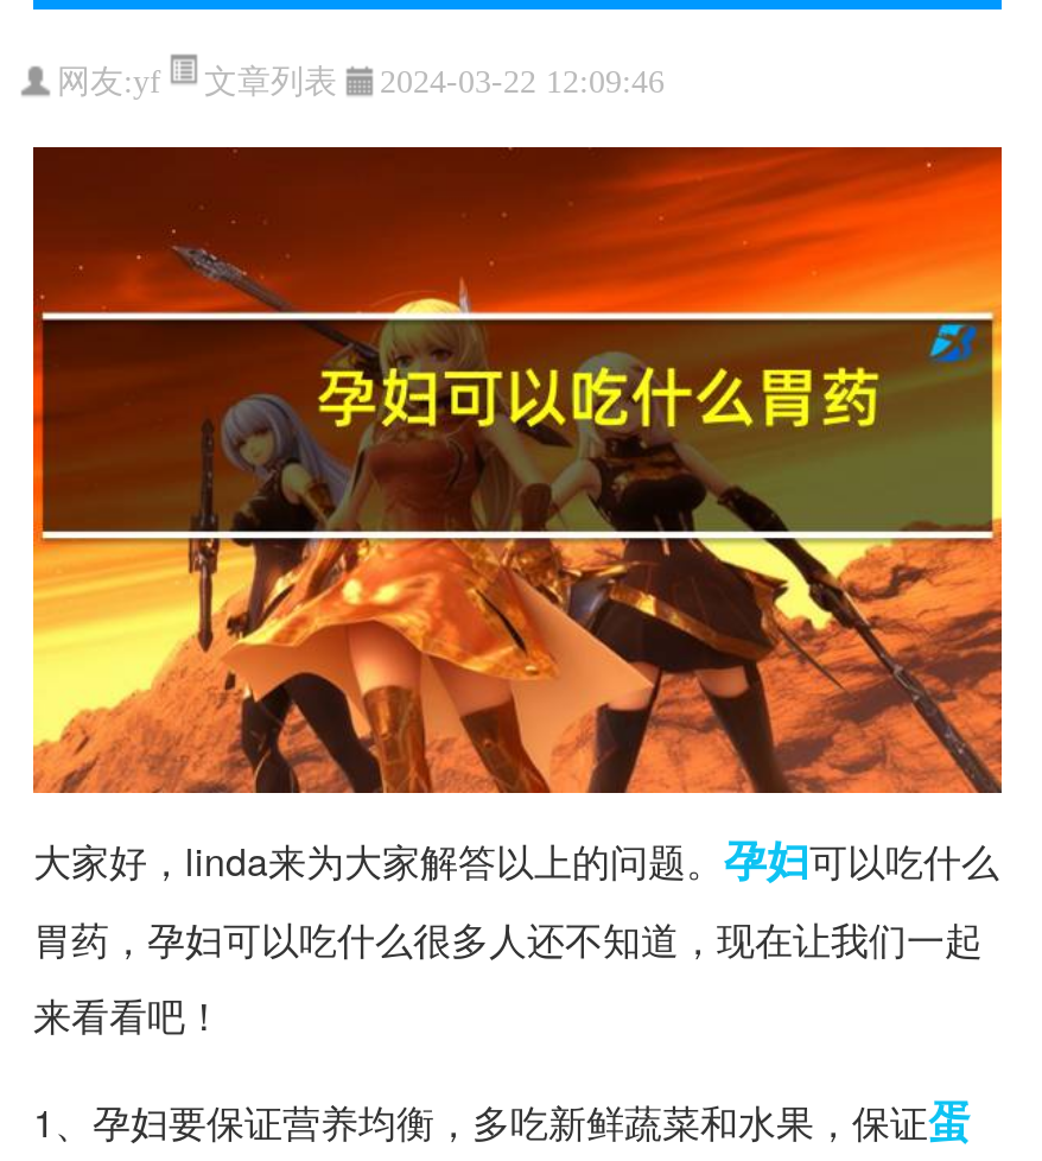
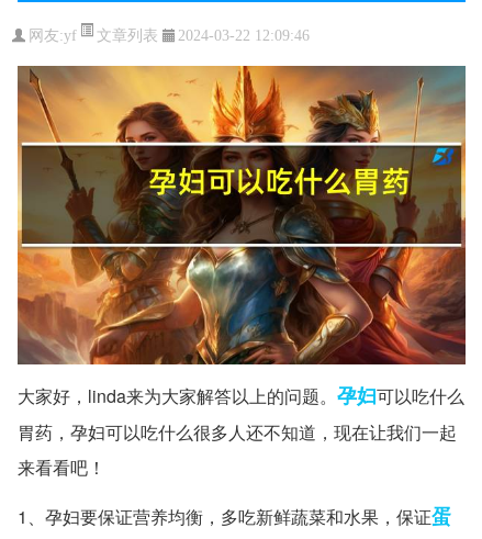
[31,145,1004,795] [image] -> [16,65,467,366] [image]

